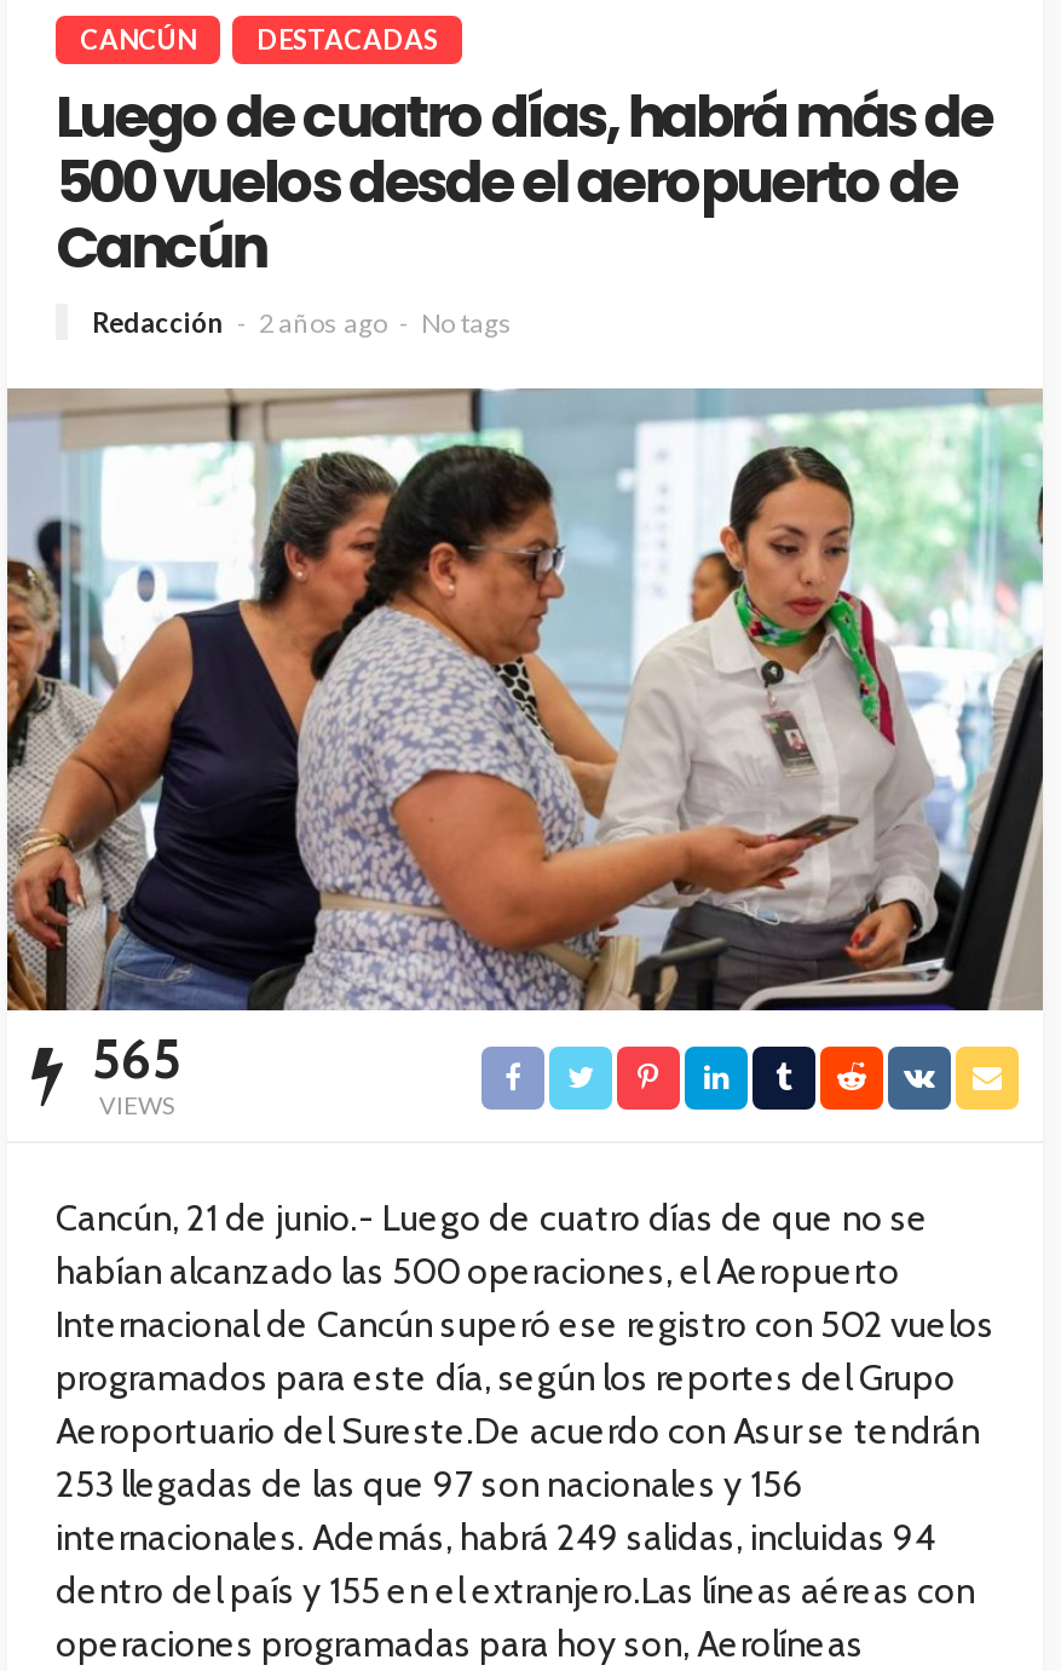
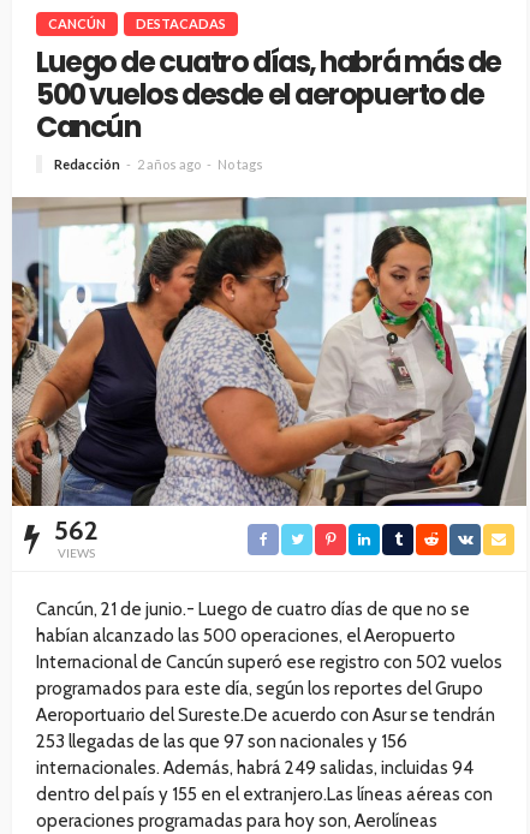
[92,1027,181,1093] 565 -> [54,514,99,547] 562

